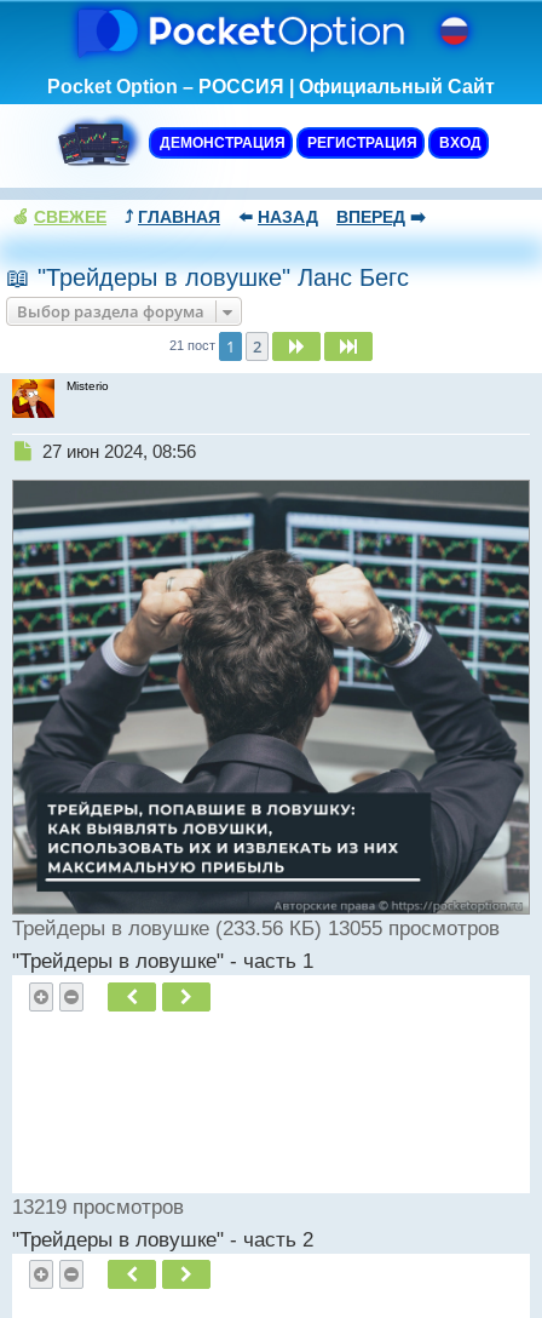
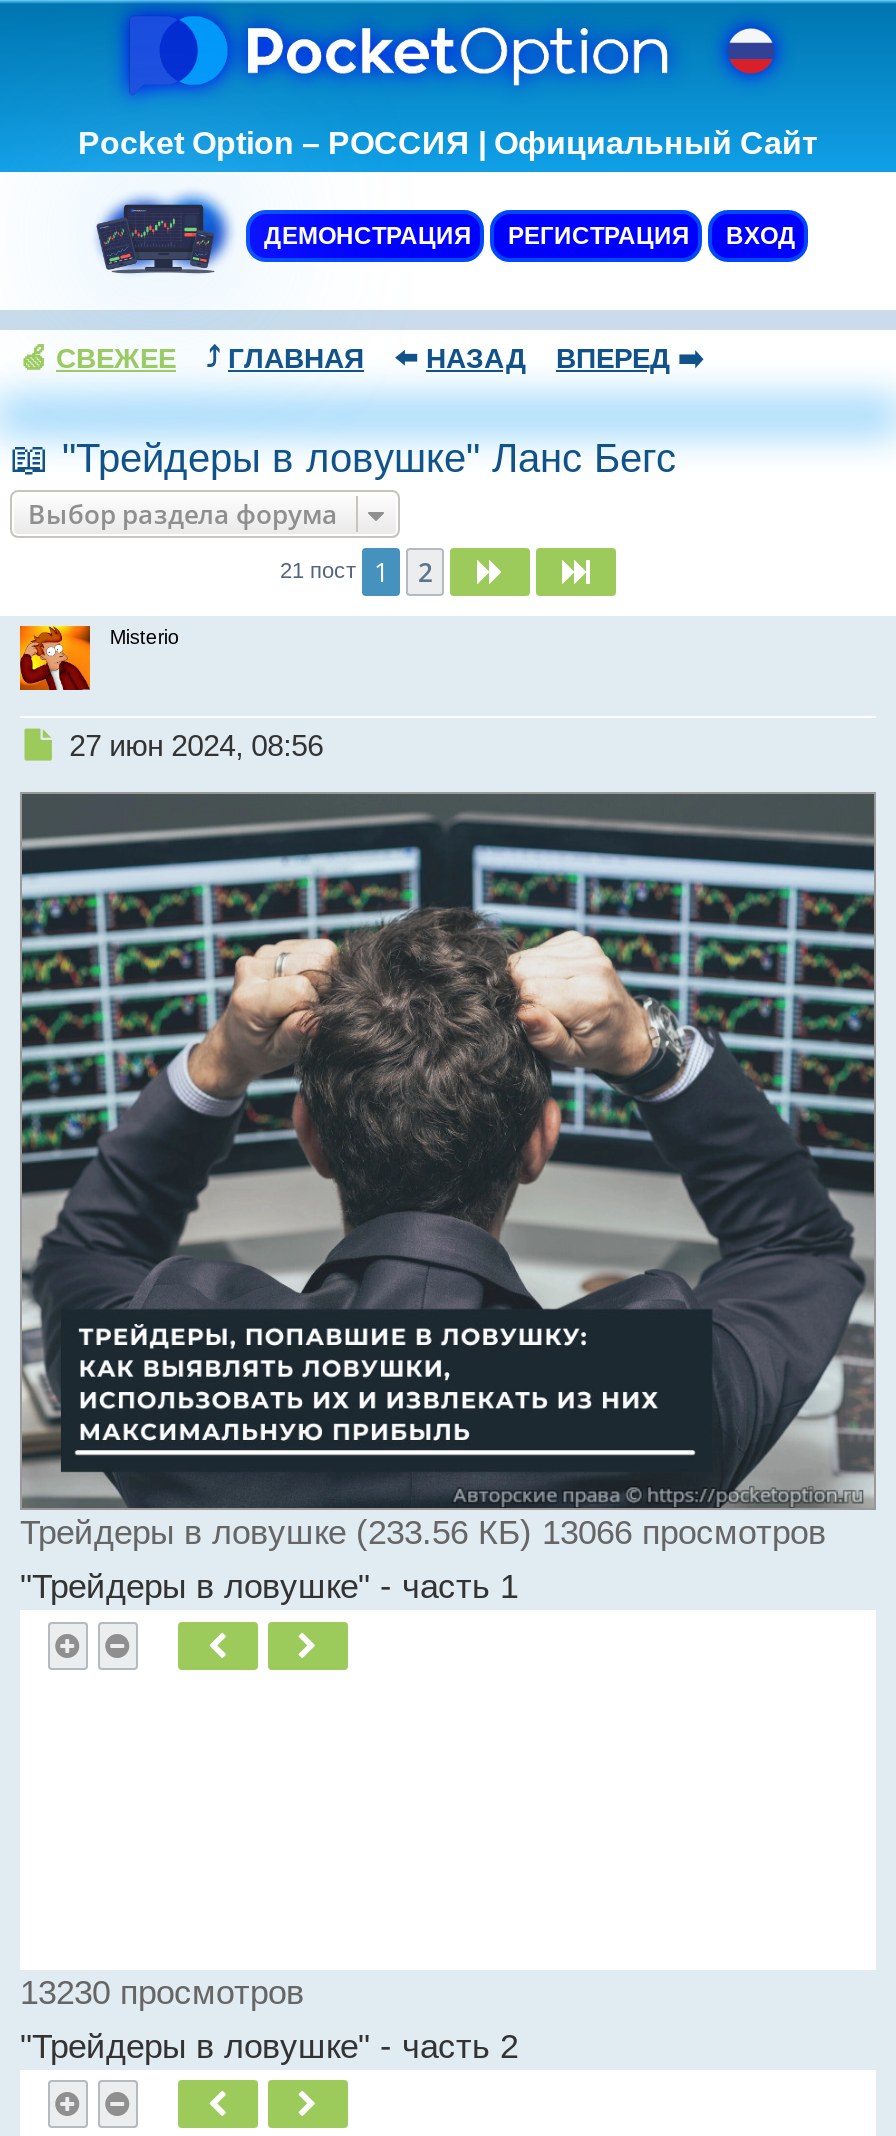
[12,917,500,940] Трейдеры в ловушке (233.56 КБ) 13055 просмотров -> [20,1514,826,1552] Трейдеры в ловушке (233.56 КБ) 13066 просмотров
[12,1195,184,1218] 13219 просмотров -> [20,1973,304,2011] 13230 просмотров

